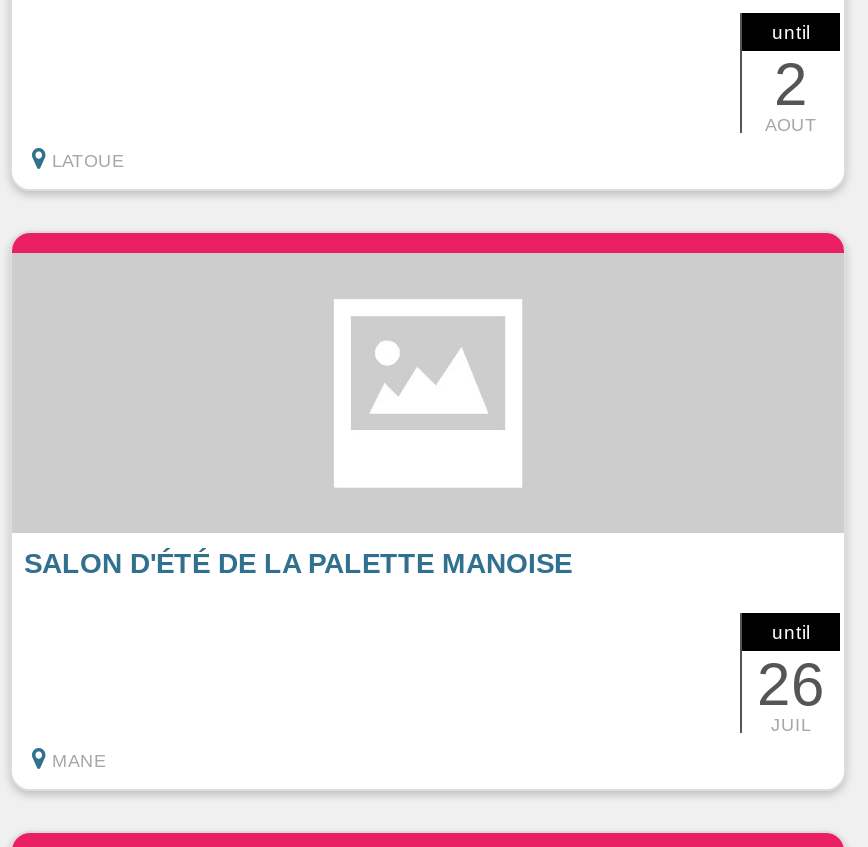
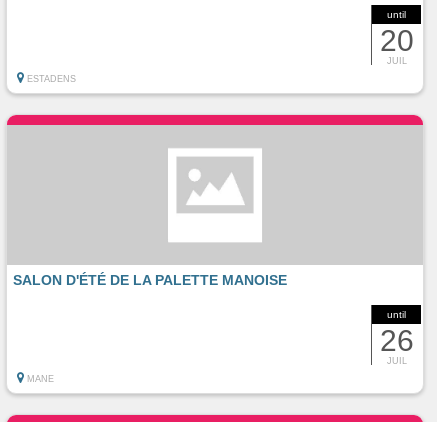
[765,51,817,135] 2 | AOUT -> [379,24,413,66] 20 | JUIL
[52,151,124,171] LATOUE -> [27,74,76,84] ESTADENS

